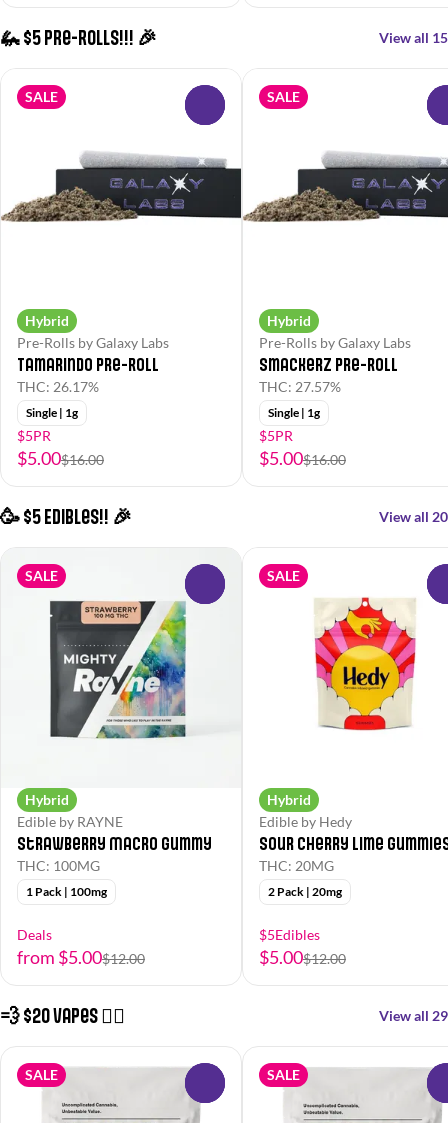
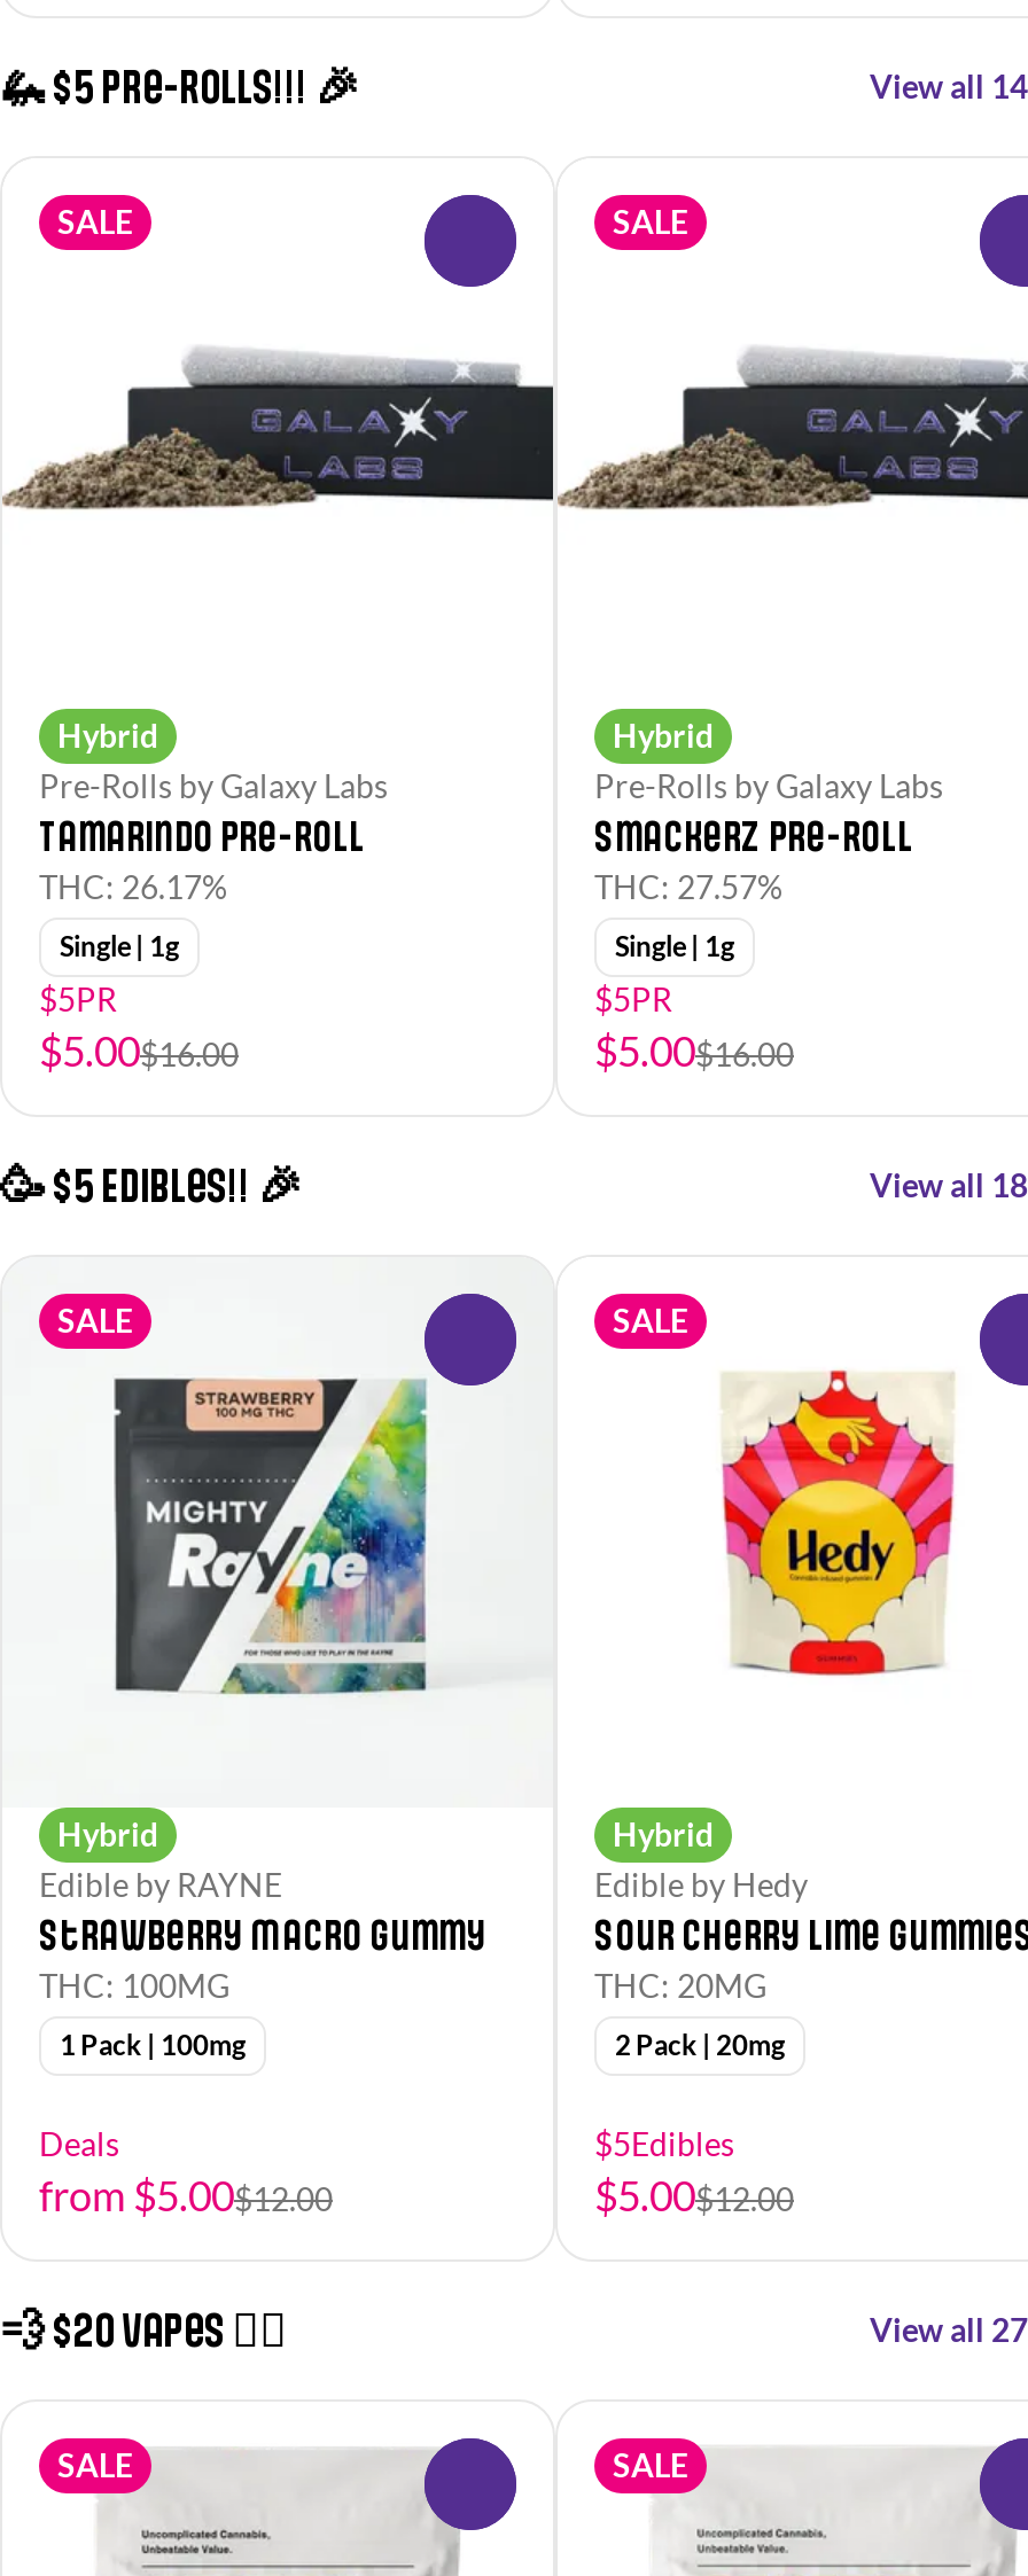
[379,29,448,46] View all 15 -> [870,67,1028,106] View all 14
[379,508,448,525] View all 20 -> [870,1165,1028,1204] View all 18
[379,1007,448,1024] View all 29 -> [870,2310,1028,2349] View all 27

